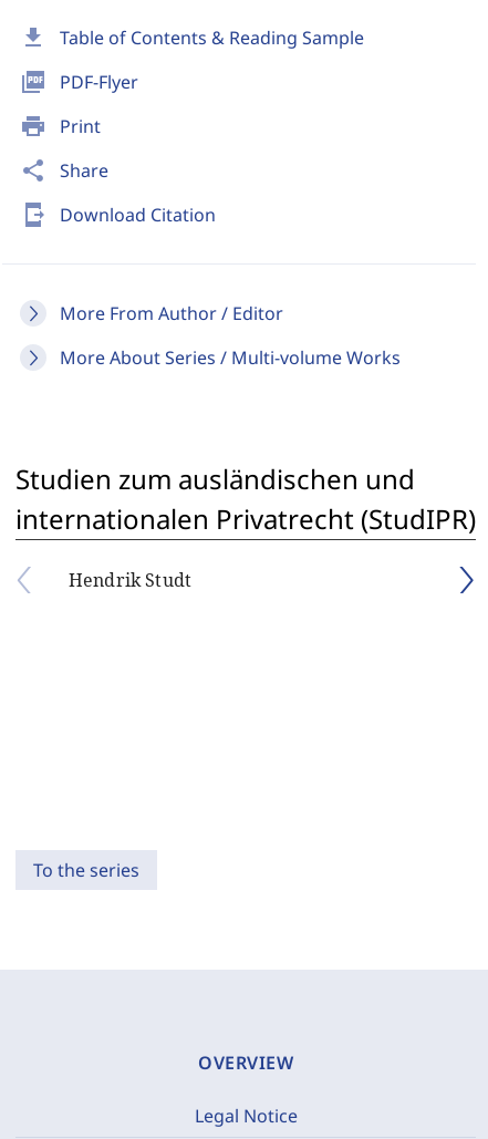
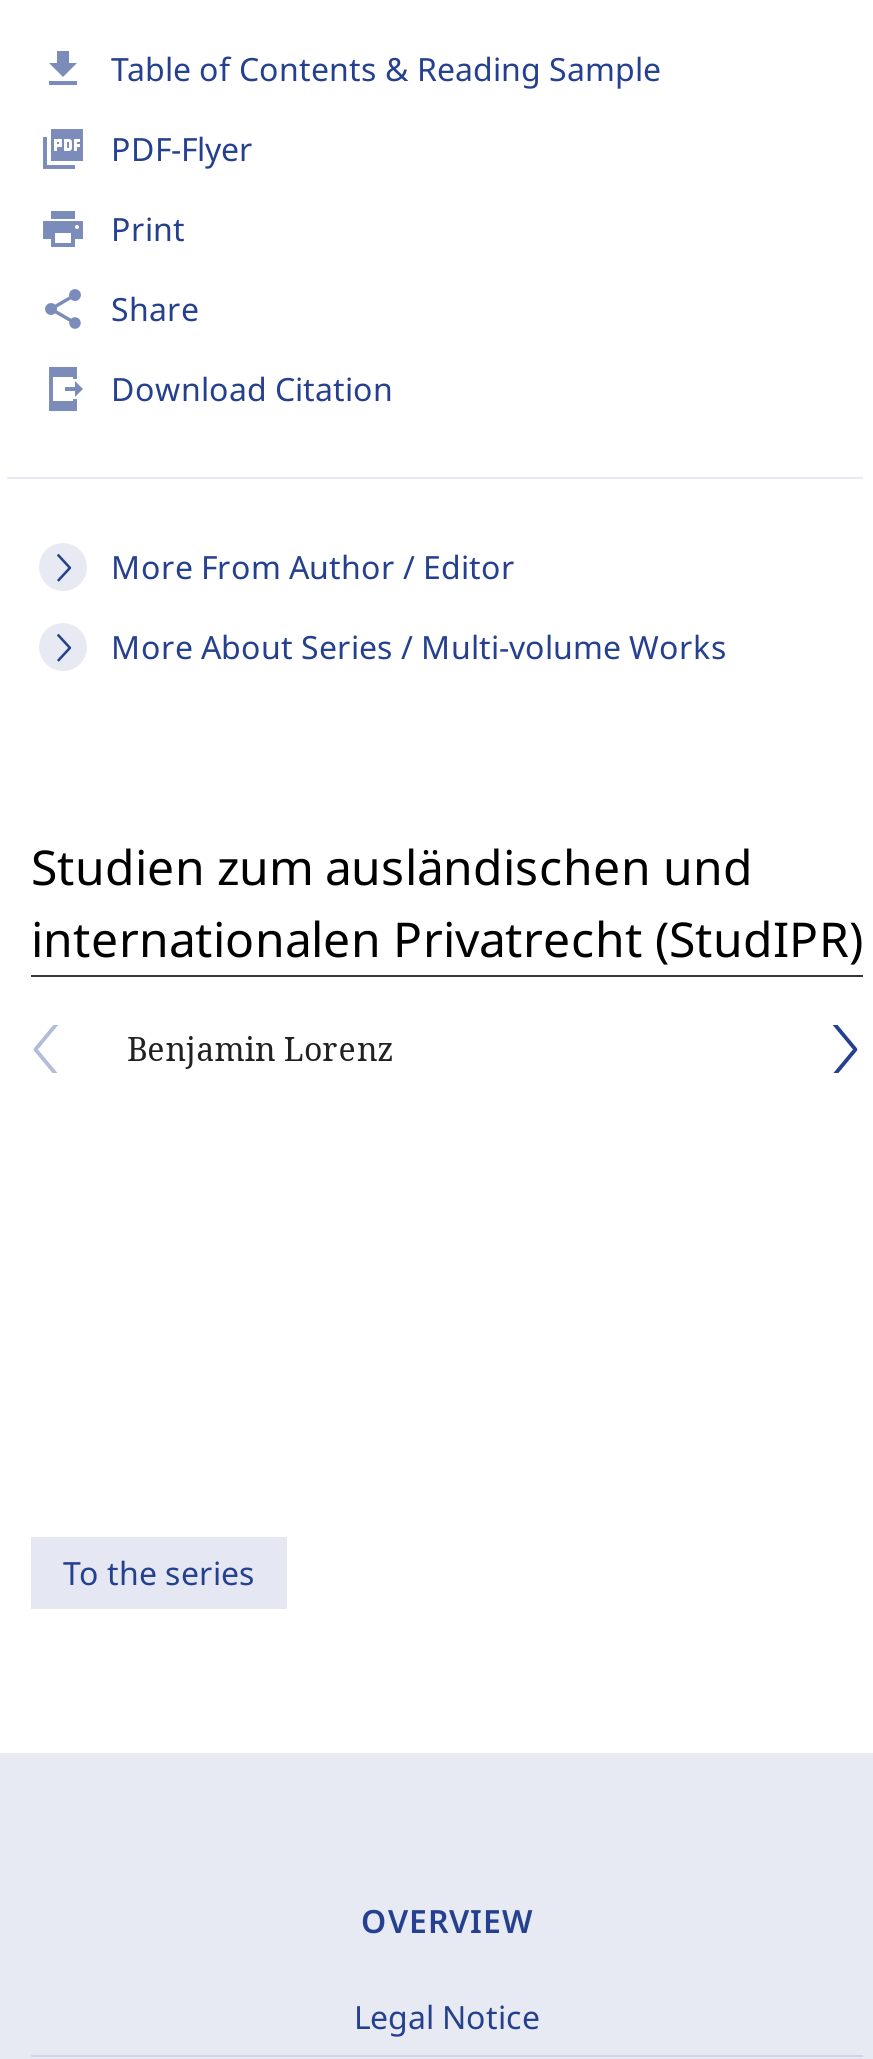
[69,568,191,592] Hendrik Studt -> [127,1027,393,1071] Benjamin Lorenz

